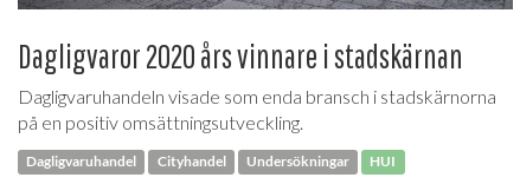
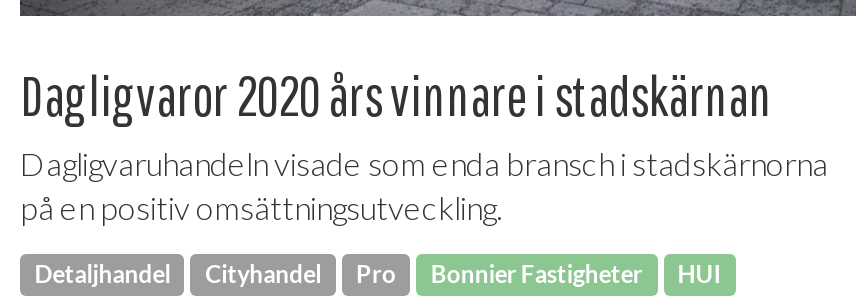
[26,153,136,171] Dagligvaruhandel -> [34,259,170,289] Detaljhandel
[246,153,349,171] Undersökningar -> [356,259,643,289] Pro | Bonnier Fastigheter

